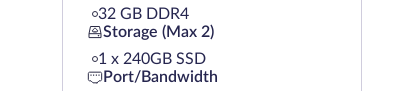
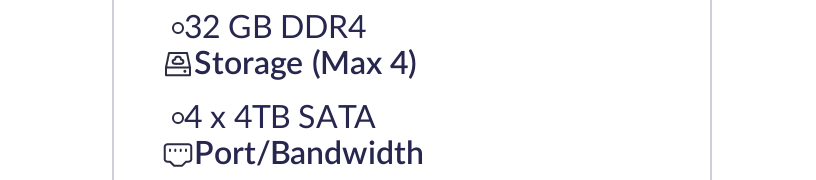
[103,24,214,40] Storage (Max 2) -> [194,49,416,81] Storage (Max 4)
[98,51,206,67] 1 х 240GB SSD -> [184,102,376,134] 4 х 4TB SATA

